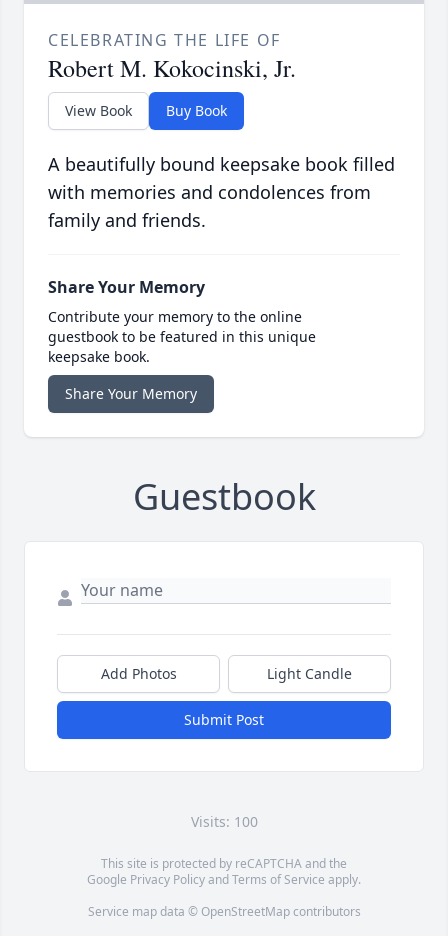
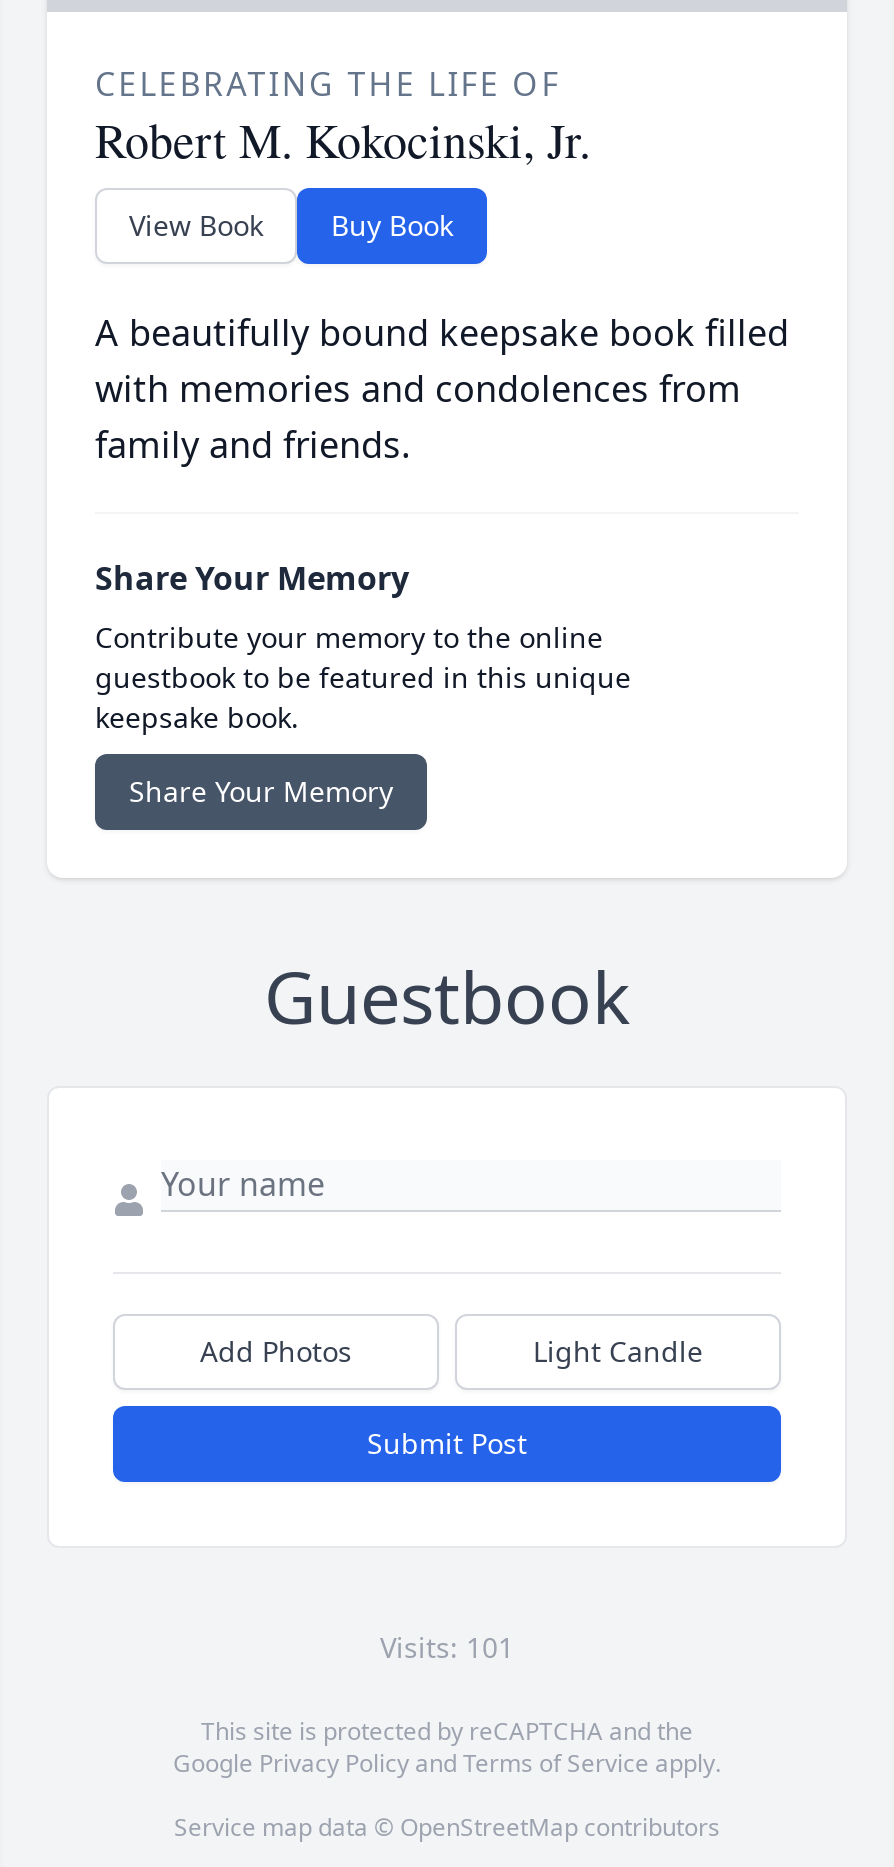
[190,812,257,831] Visits: 100 -> [380,1628,514,1666] Visits: 101

